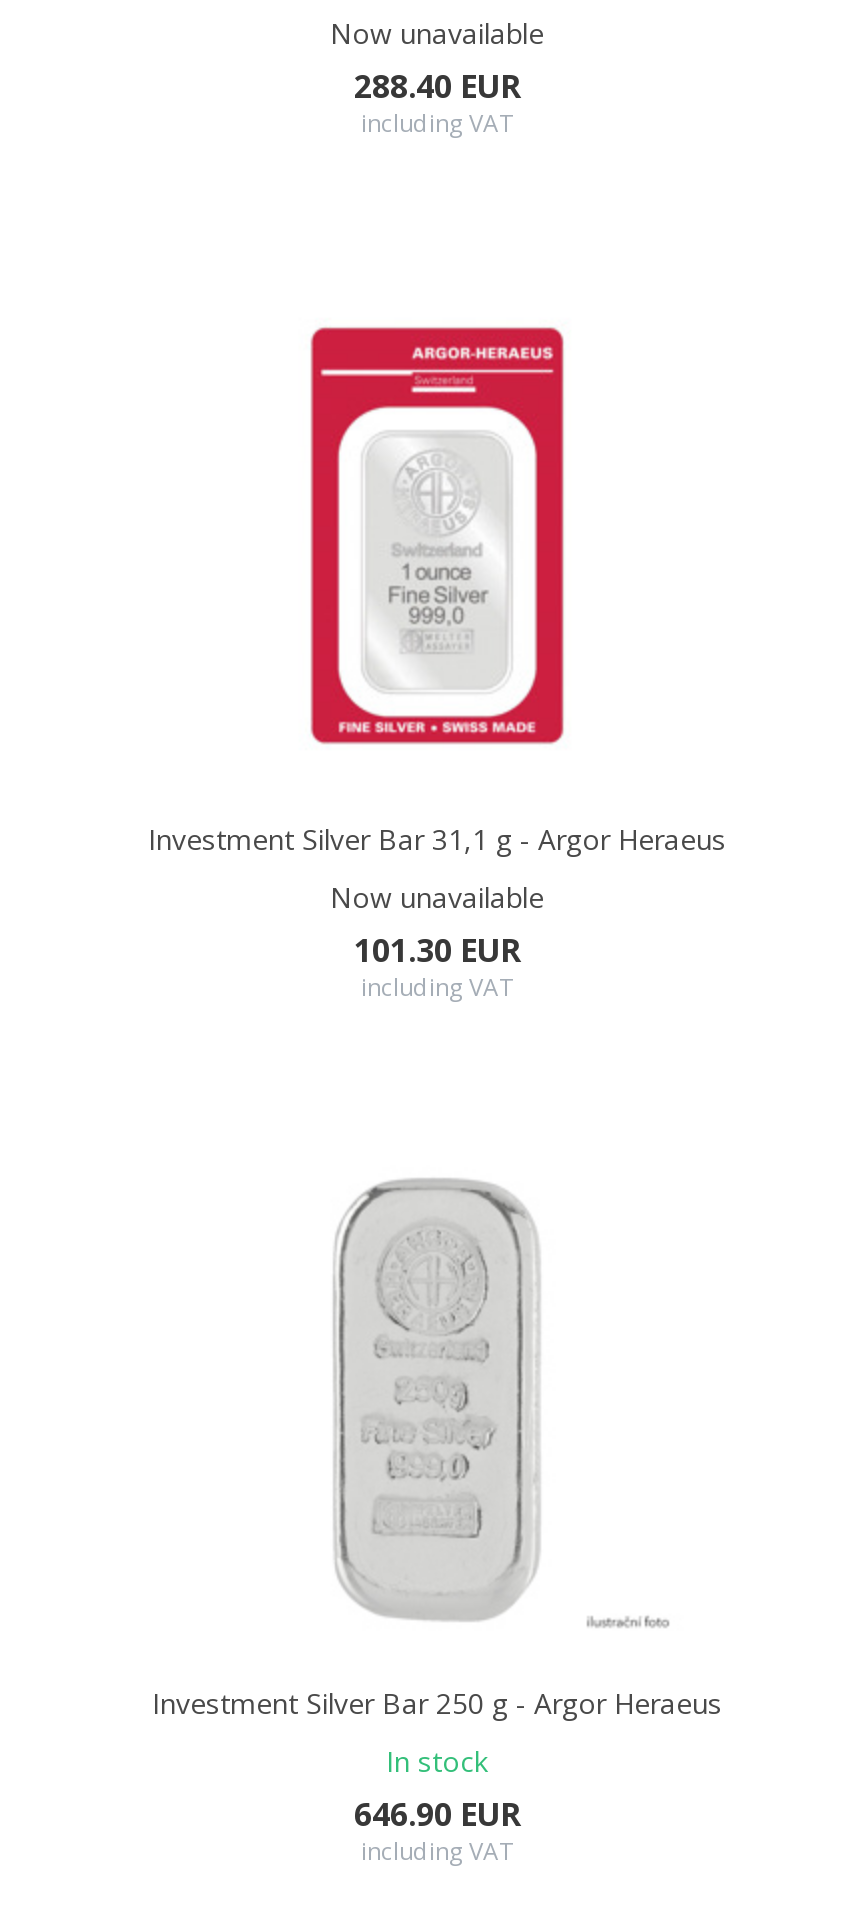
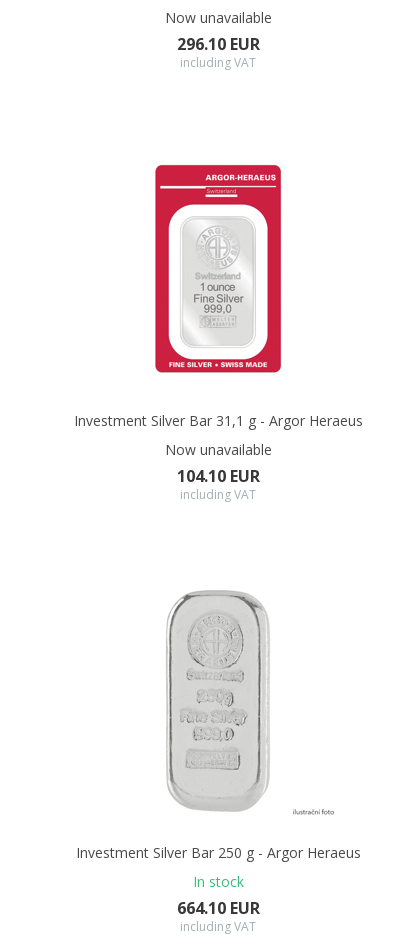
[354,64,520,108] 288.40 EUR -> [176,33,259,55] 296.10 EUR
[354,928,520,972] 101.30 EUR -> [176,465,259,487] 104.10 EUR
[354,1792,520,1836] 646.90 EUR -> [176,897,259,919] 664.10 EUR

